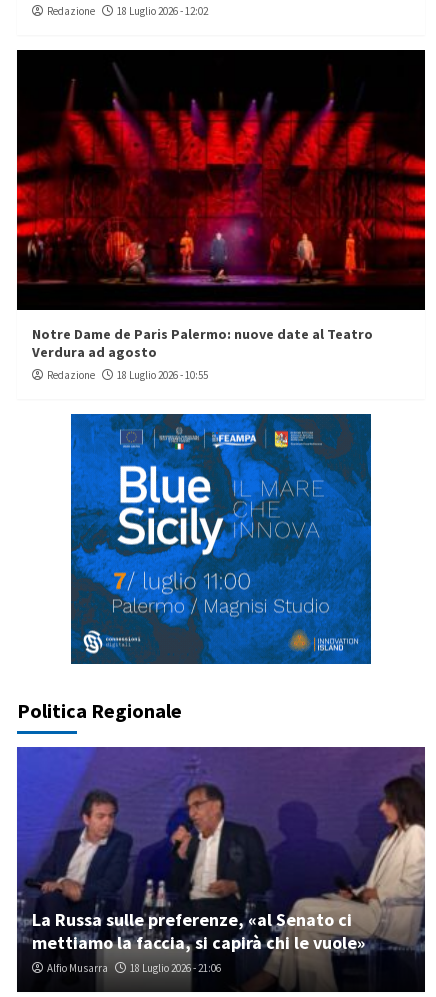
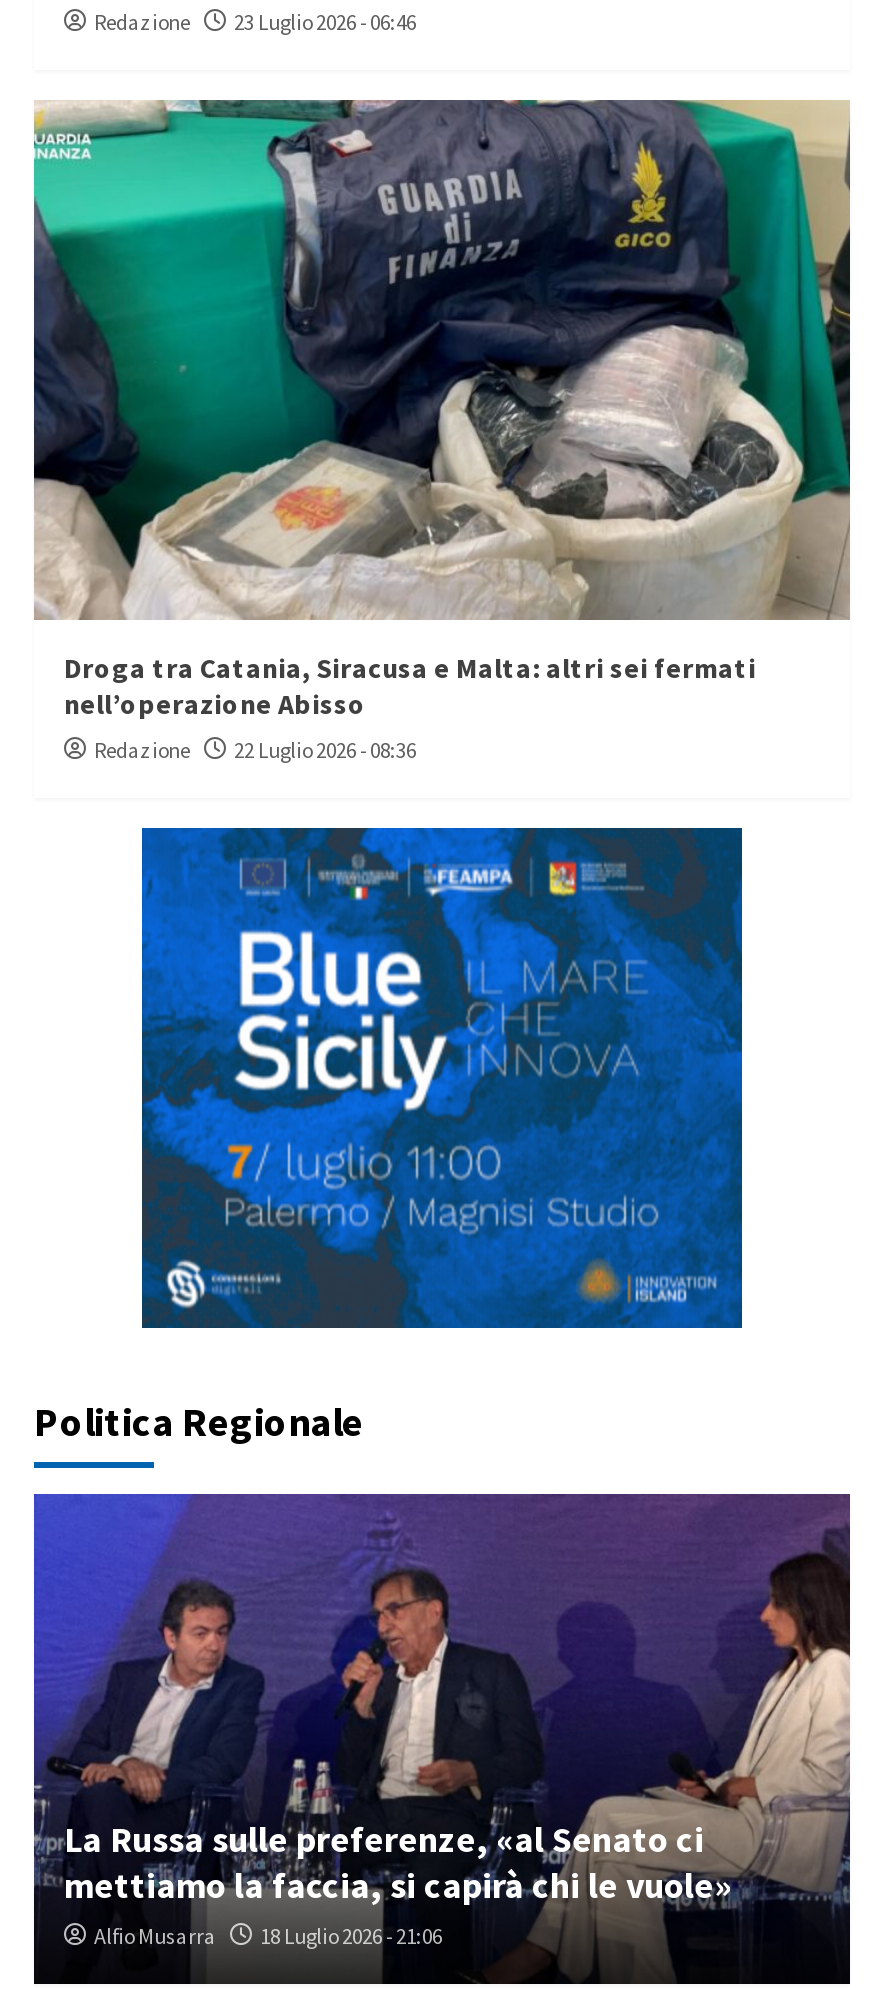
[47,4,208,18] Redazione 18 Luglio 2026 - 12:02 -> [94,8,416,36] Redazione 23 Luglio 2026 - 06:46
[16,49,426,361] [image] | Notre Dame de Paris Palermo: nuove date al Teatro | Verdura ad agosto -> [32,98,852,722] [image] | Droga tra Catania, Siracusa e Malta: altri sei fermati | nell’operazione Abisso
[47,368,208,382] Redazione 18 Luglio 2026 - 10:55 -> [94,736,416,764] Redazione 22 Luglio 2026 - 08:36

